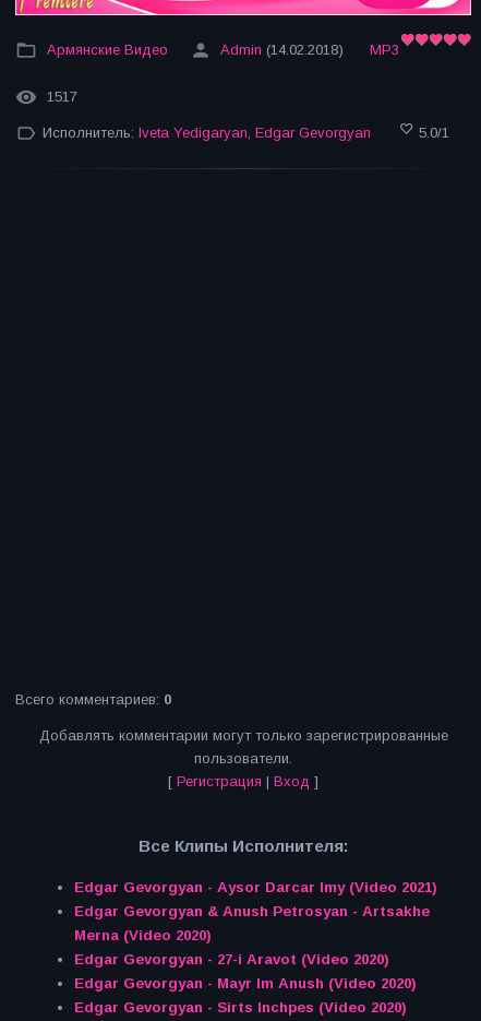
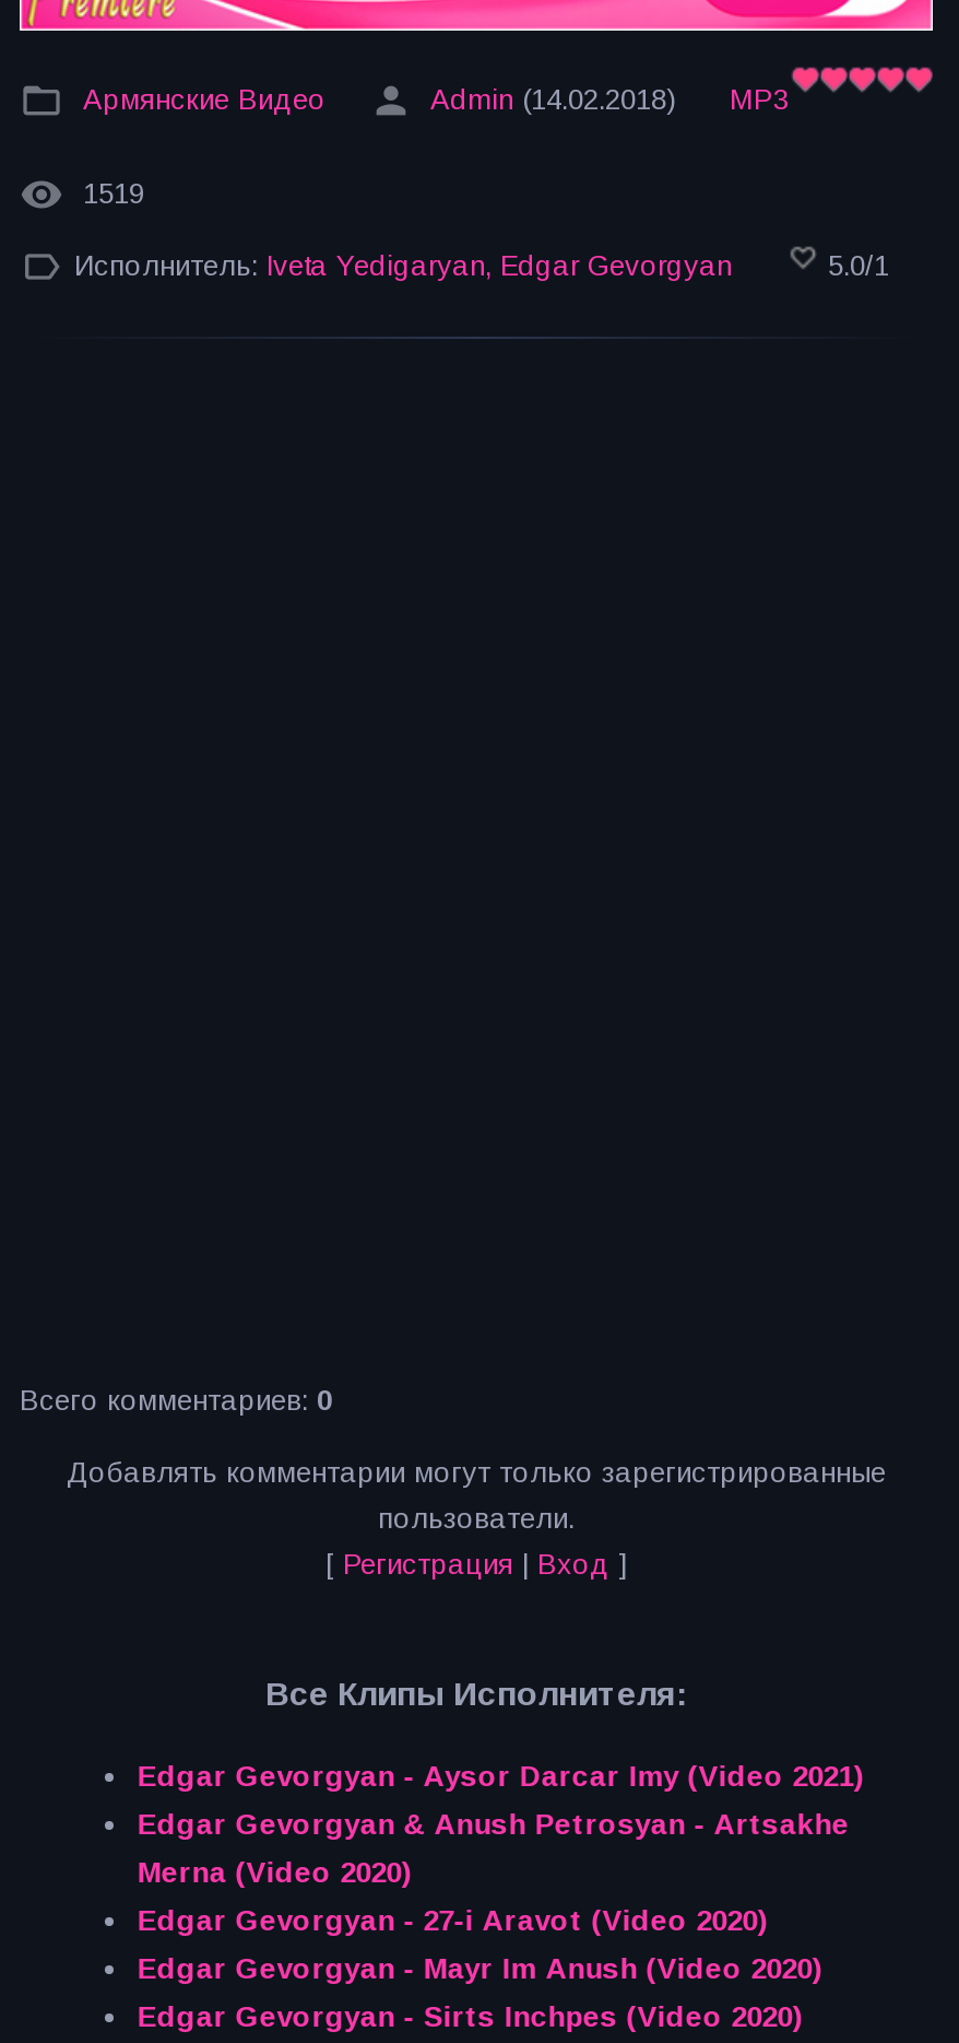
[47,88,77,105] 1517 -> [83,177,144,210] 1519

